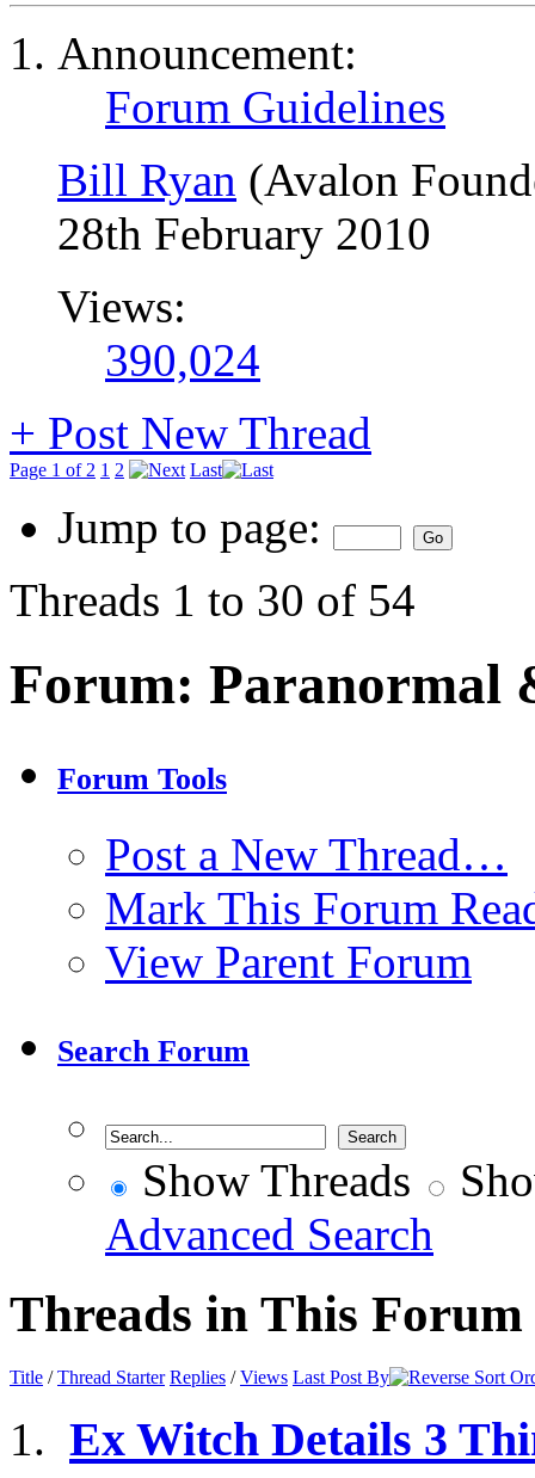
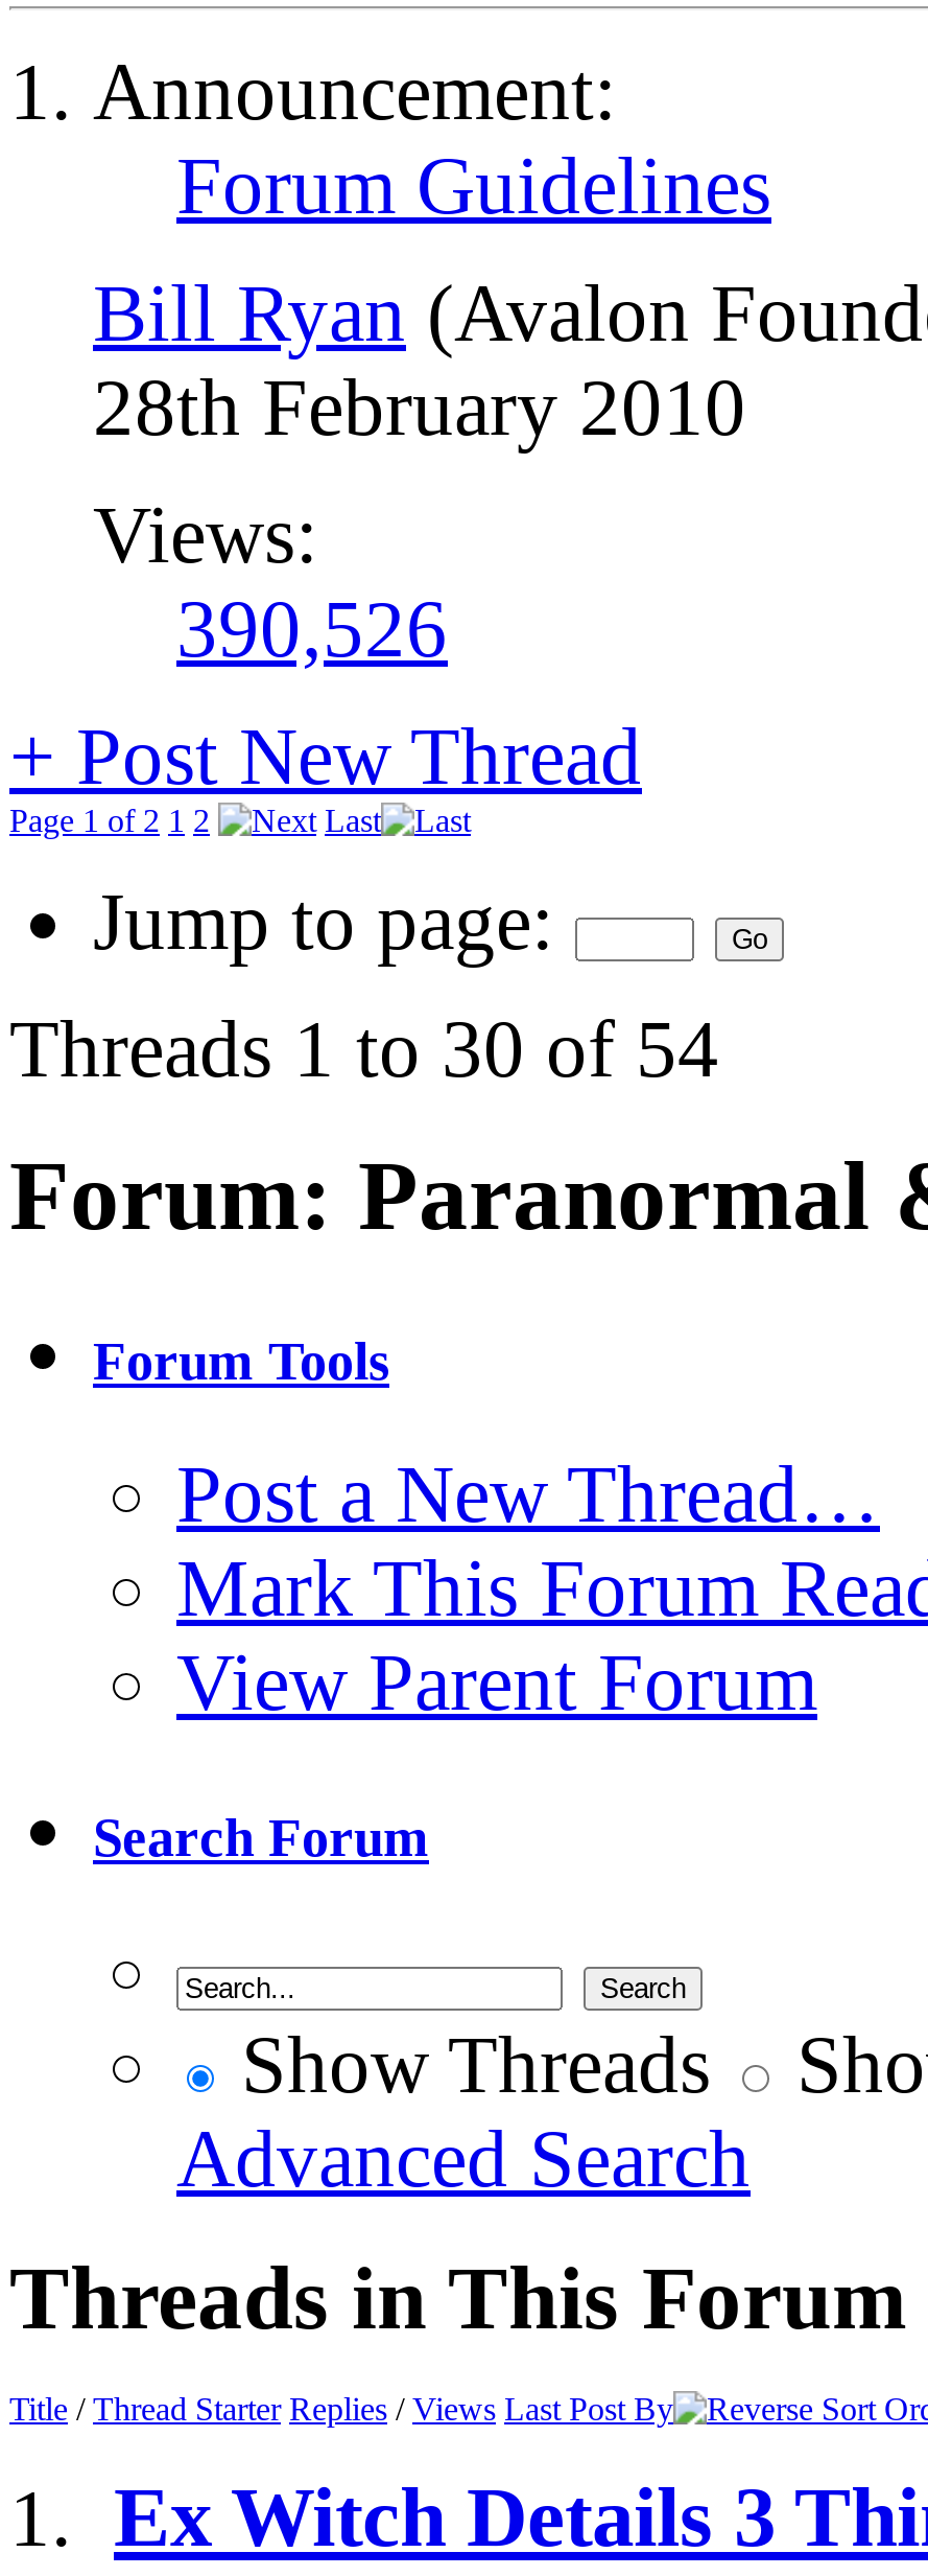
[105,334,260,386] 390,024 -> [176,583,448,673] 390,526

